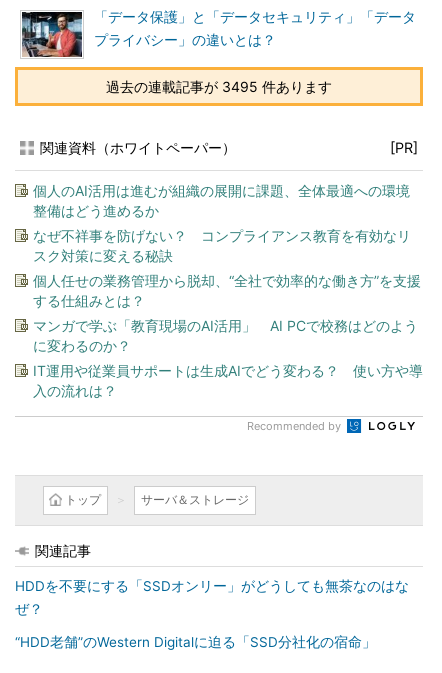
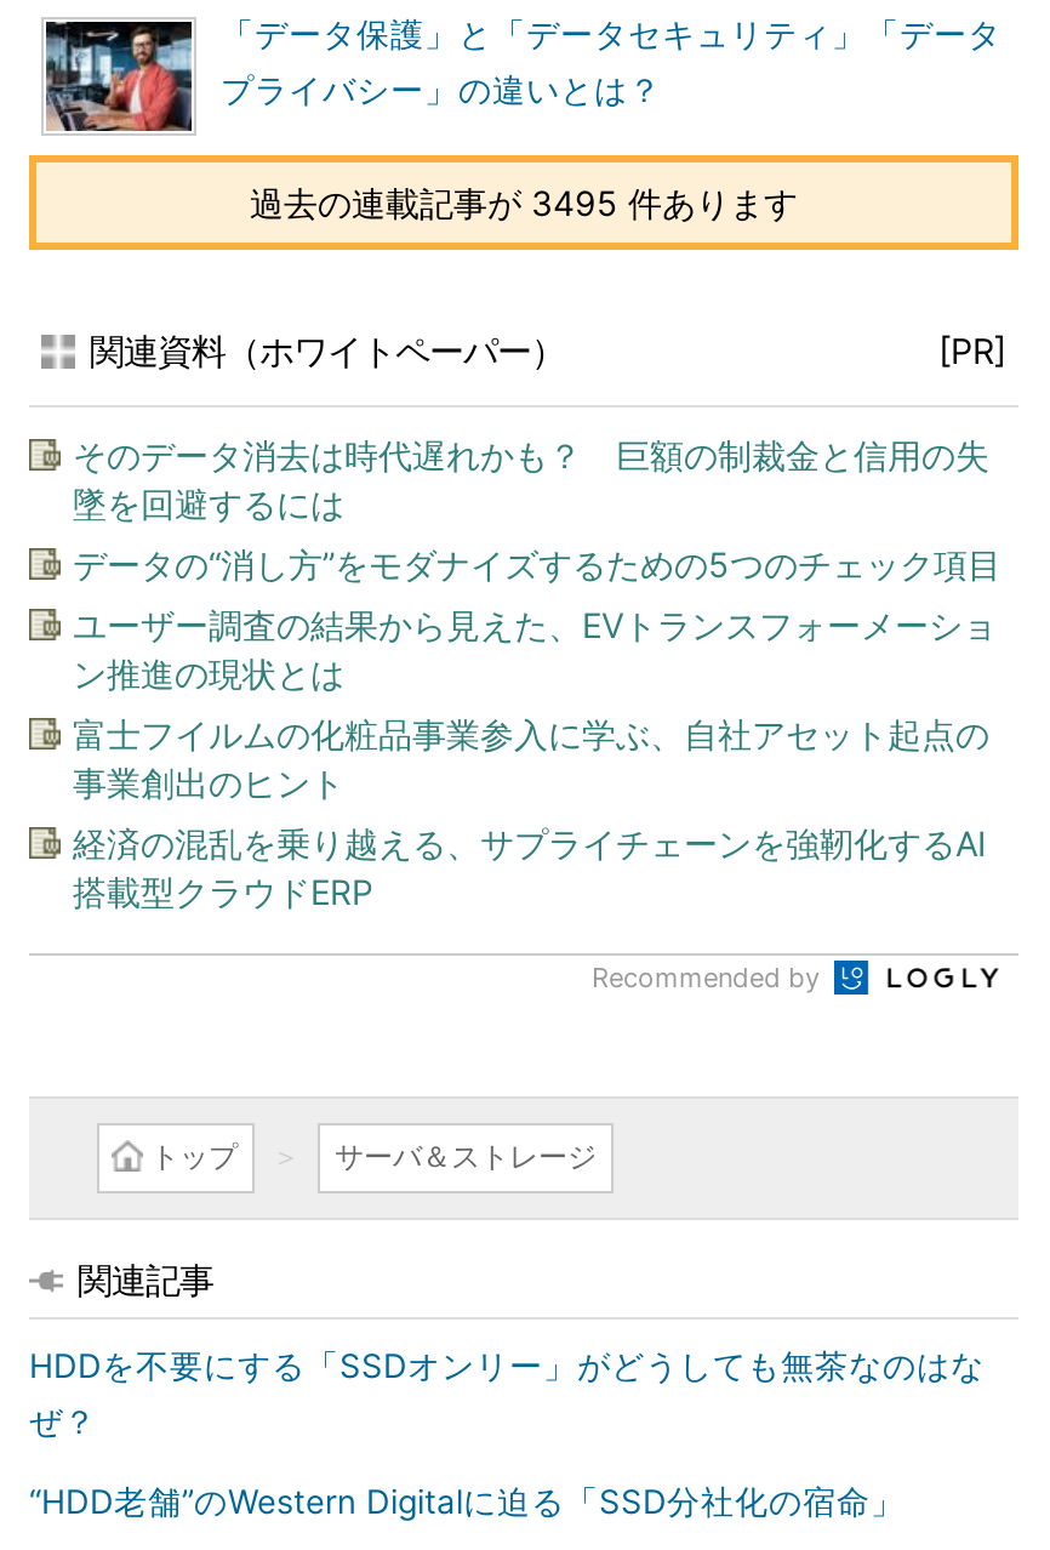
[33,182,410,219] 個人のAI活用は進むが組織の展開に課題、全体最適への環境 | 整備はどう進めるか -> [73,434,989,524] そのデータ消去は時代遅れかも？ 巨額の制裁金と信用の失 | 墜を回避するには
[33,227,411,264] なぜ不祥事を防げない？ コンプライアンス教育を有効なリ | スク対策に変える秘訣 -> [73,543,1002,585] データの“消し方”をモダナイズするための5つのチェック項目
[33,272,421,309] 個人任せの業務管理から脱却、“全社で効率的な働き方”を支援 | する仕組みとは？ -> [73,604,997,694] ユーザー調査の結果から見えた、EVトランスフォーメーショ | ン推進の現状とは
[33,317,418,354] マンガで学ぶ「教育現場のAI活用」 AI PCで校務はどのよう | に変わるのか？ -> [73,713,989,803] 富士フイルムの化粧品事業参入に学ぶ、自社アセット起点の | 事業創出のヒント
[33,362,423,399] IT運用や従業員サポートは生成AIでどう変わる？ 使い方や導 | 入の流れは？ -> [73,822,987,912] 経済の混乱を乗り越える、サプライチェーンを強靭化するAI | 搭載型クラウドERP

